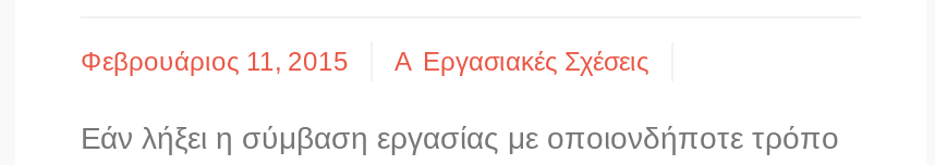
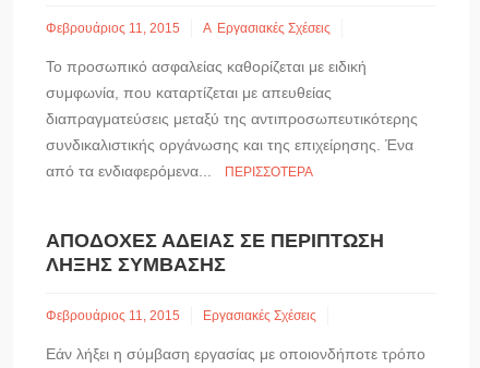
none -> [46,58,418,323] Το προσωπικό ασφαλείας καθορίζεται με ειδική | συμφωνία, που καταρτίζεται με απευθείας | διαπραγματεύσεις μεταξύ της αντιπροσωπευτικότερης | συνδικαλιστικής οργάνωσης και της επιχείρησης. Ένα | από τα ενδιαφερόμενα... ΠΕΡΙΣΣΌΤΕΡΑ | ΑΠΟΔΟΧΈΣ ΑΔΕΊΑΣ ΣΕ ΠΕΡΊΠΤΩΣΗ | ΛΉΞΗΣ ΣΎΜΒΑΣΗΣ | Φεβρουάριος 11, 2015 | Εργασιακές Σχέσεις

